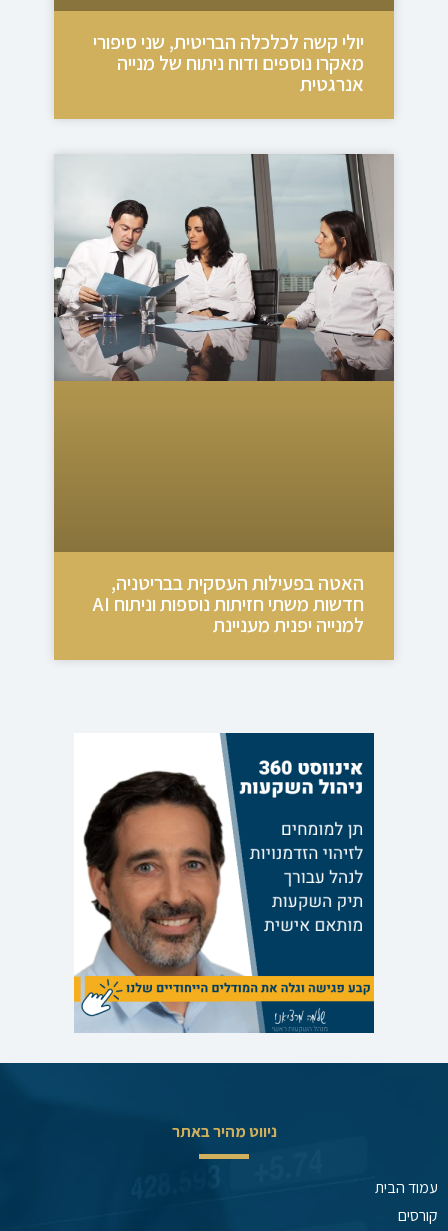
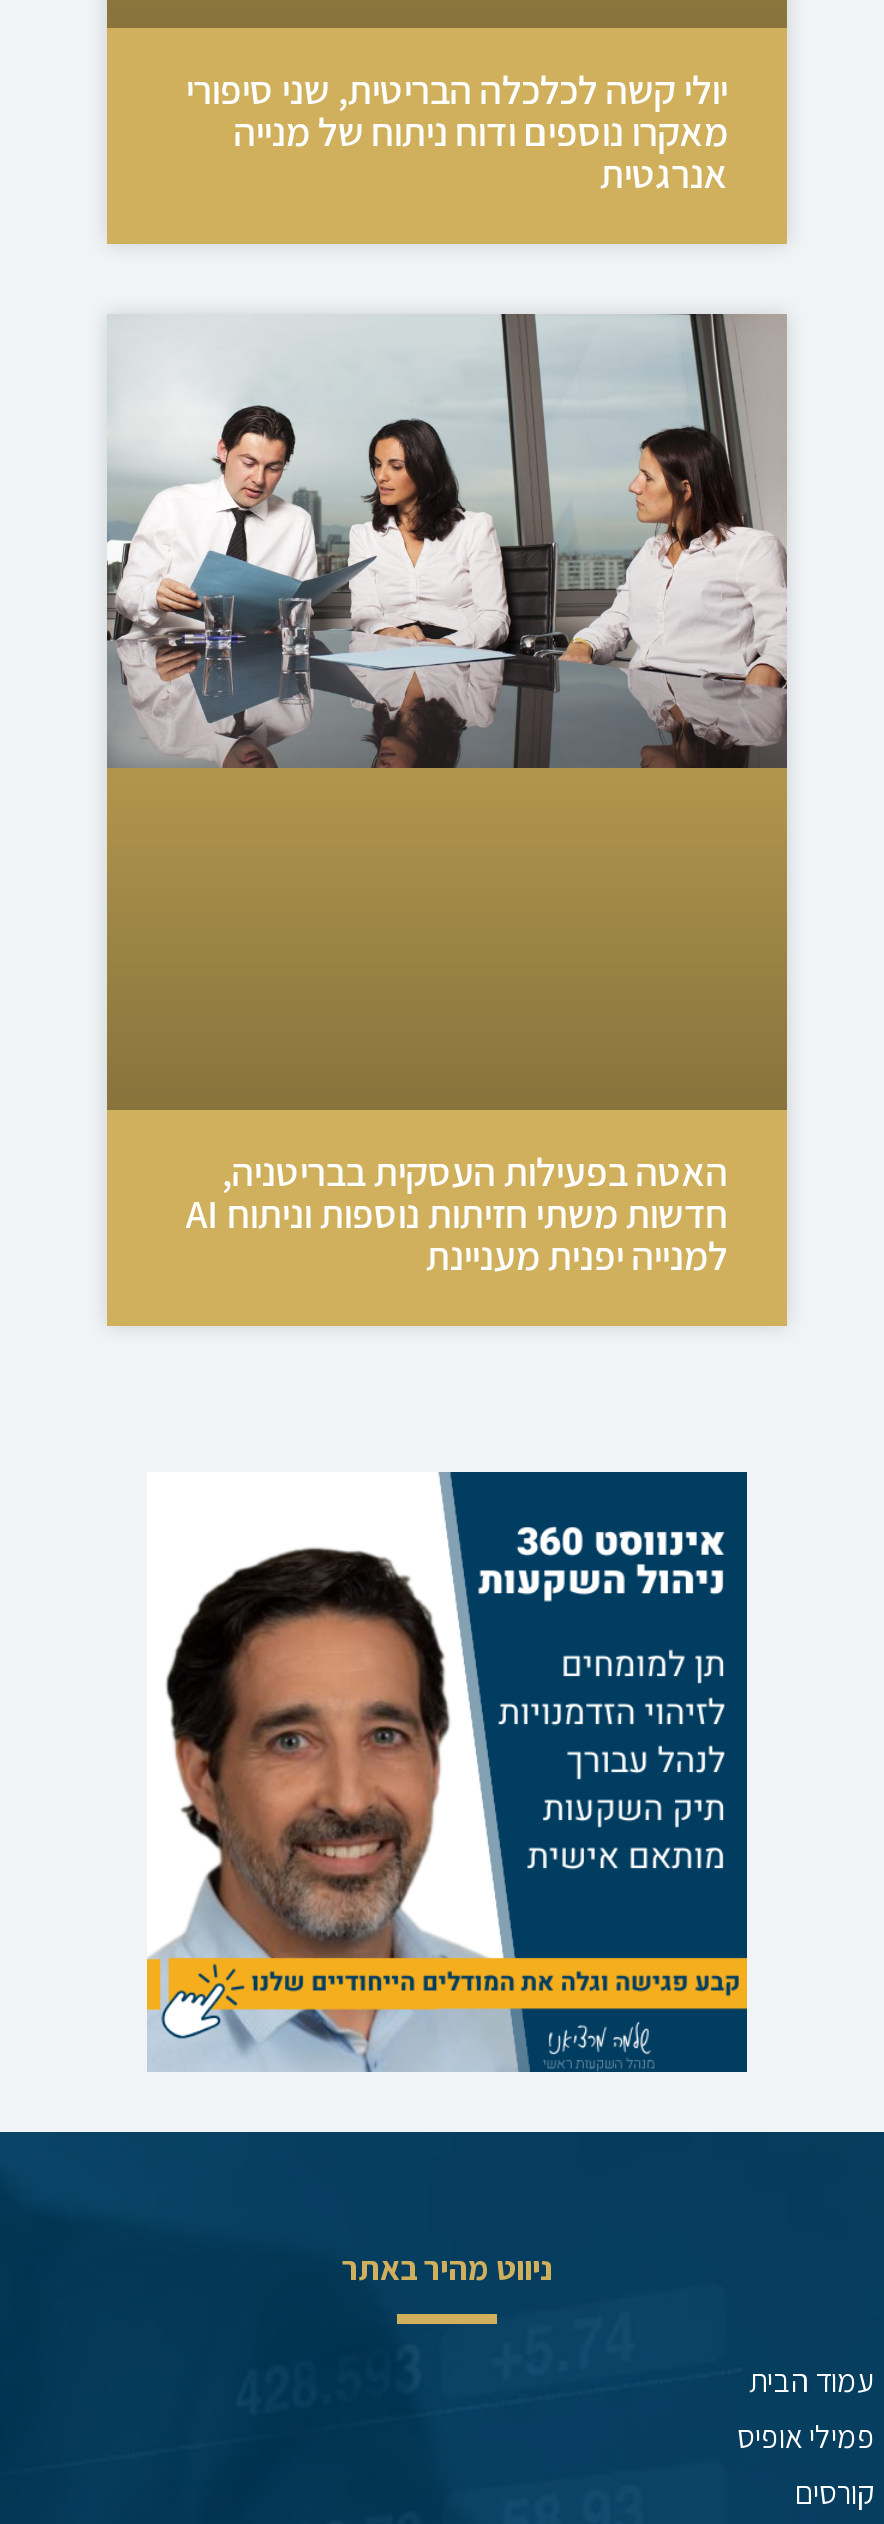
none -> [737,2416,875,2458] פמילי אופיס

